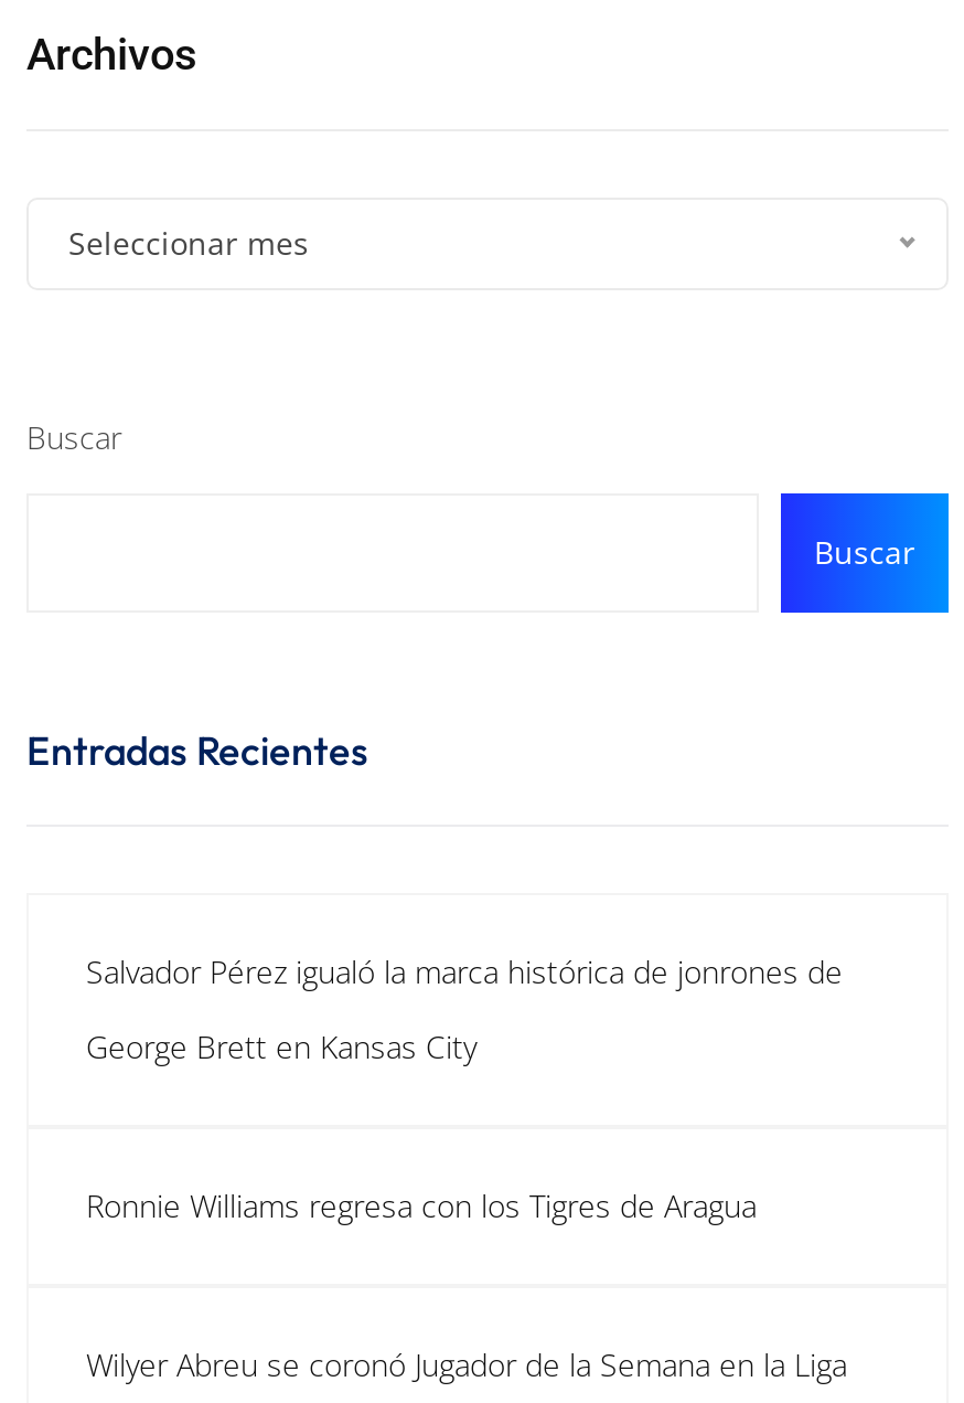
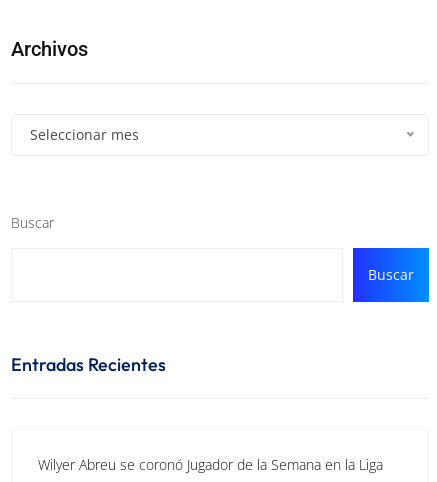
[86,950,843,1067] Salvador Pérez igualó la marca histórica de jonrones de | George Brett en Kansas City -> none
[86,1184,757,1226] Ronnie Williams regresa con los Tigres de Aragua -> none

